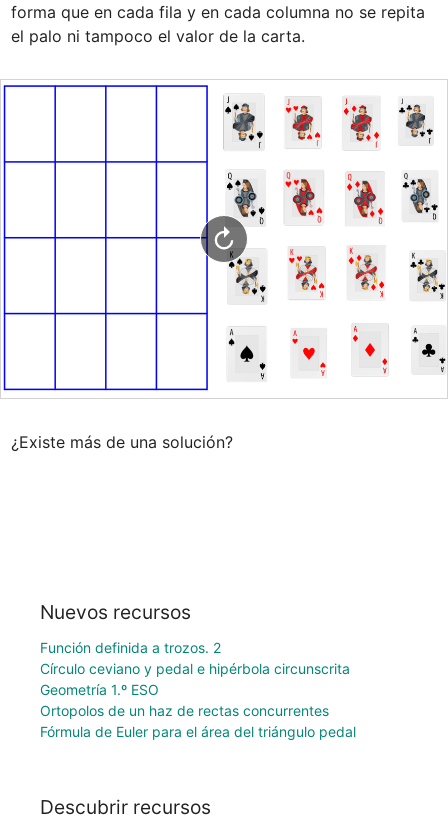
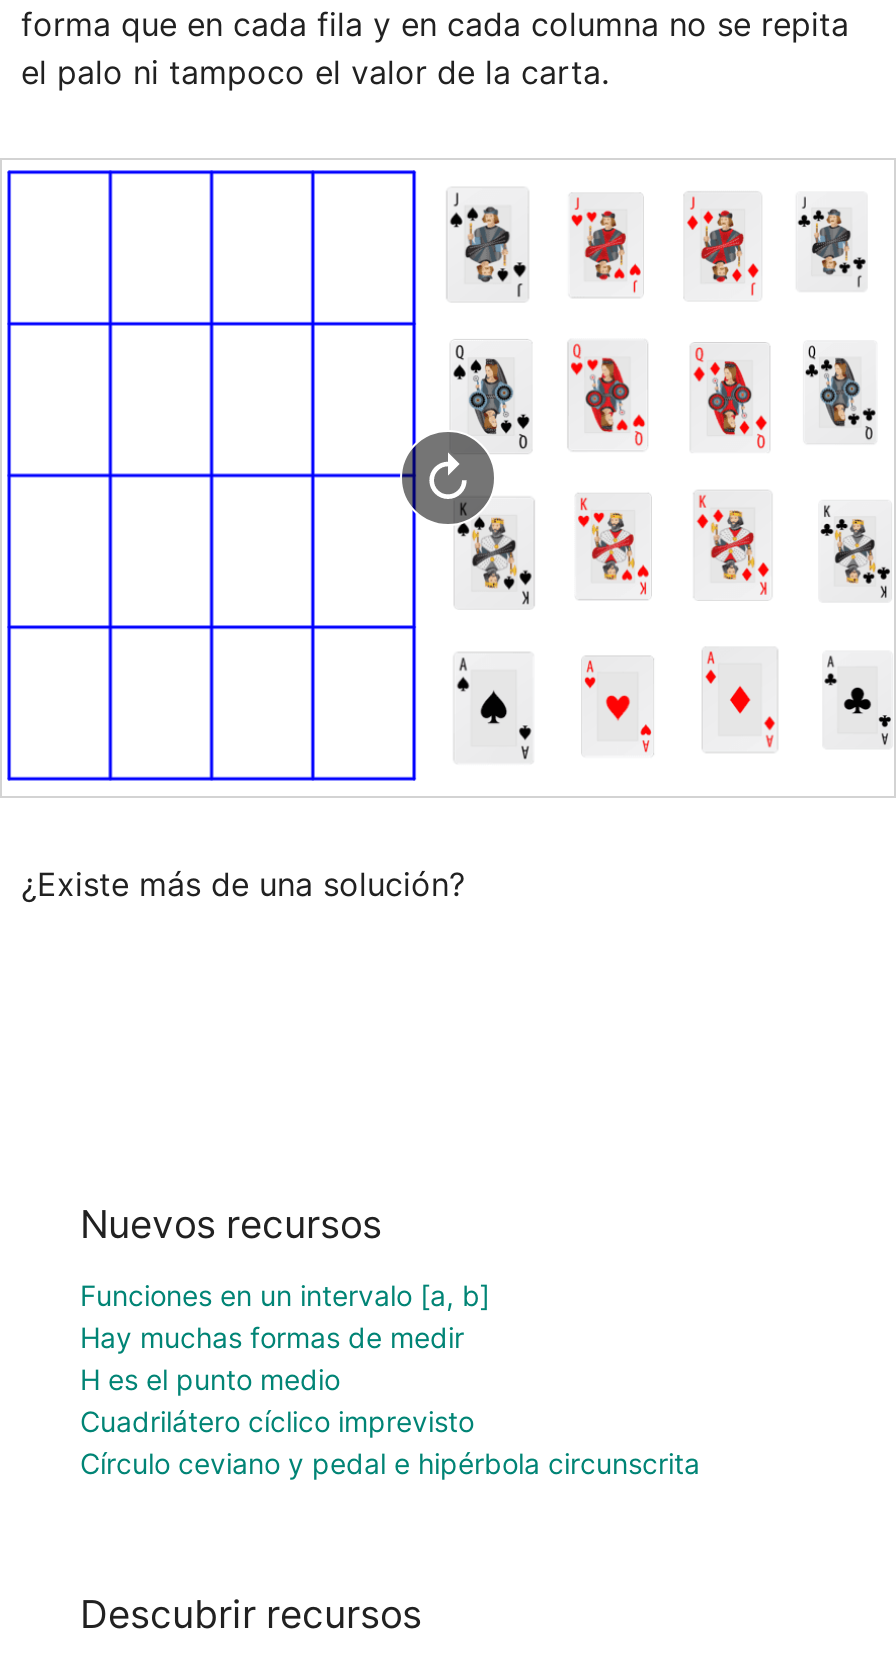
[40,639,221,656] Función definida a trozos. 2 -> [80,1278,490,1438] Funciones en un intervalo [a, b] | Hay muchas formas de medir | H es el punto medio | Cuadrilátero cíclico imprevisto
moved [40,660,350,677] -> [80,1446,700,1480]: Círculo ceviano y pedal e hipérbola circunscrita
[40,681,356,740] Geometría 1.º ESO | Ortopolos de un haz de rectas concurrentes | Fórmula de Euler para el área del triángulo pedal -> none

